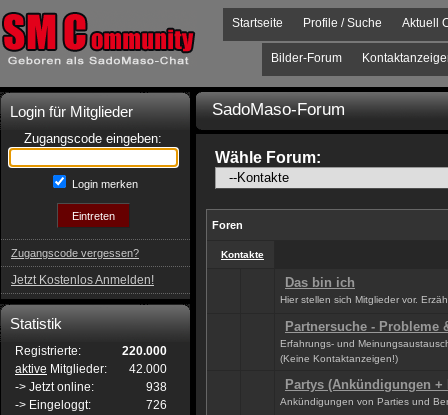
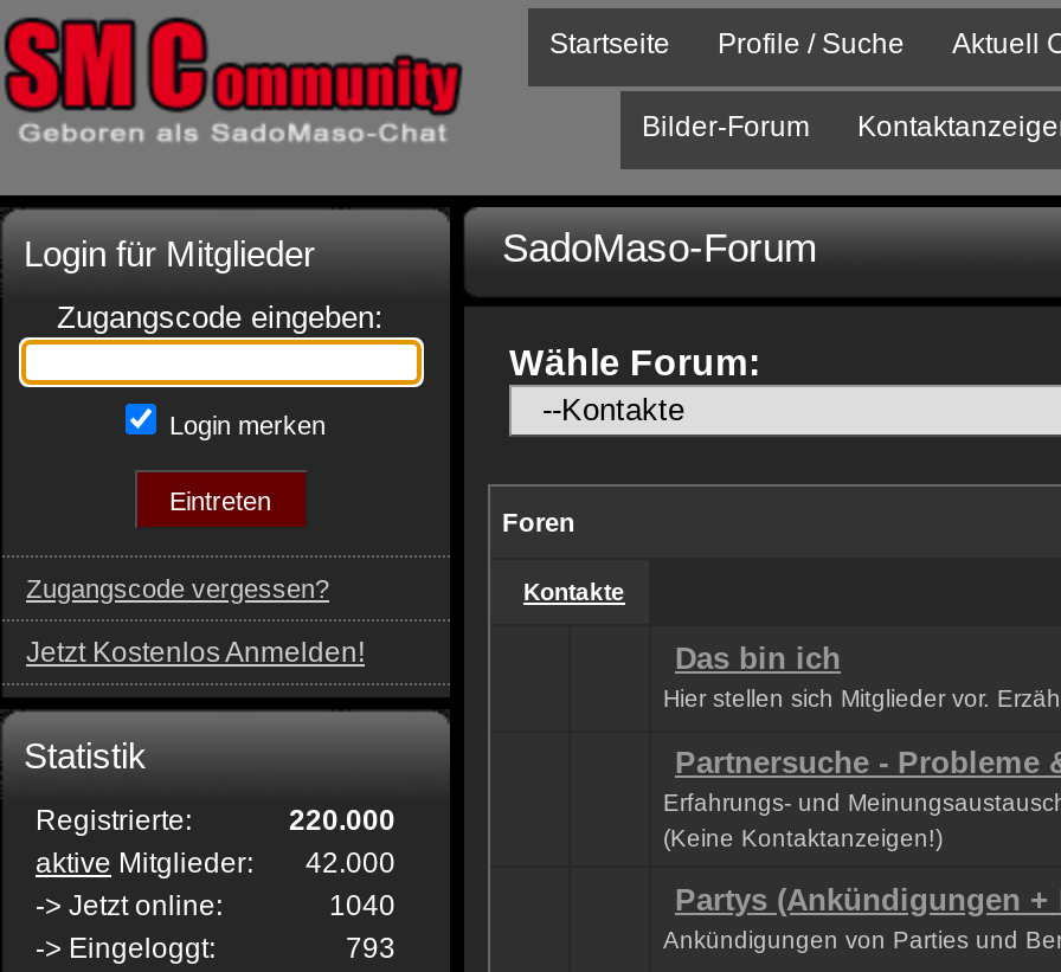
[146,380,167,394] 938 -> [329,889,396,922] 1040
[146,398,167,412] 726 -> [346,932,396,965] 793

